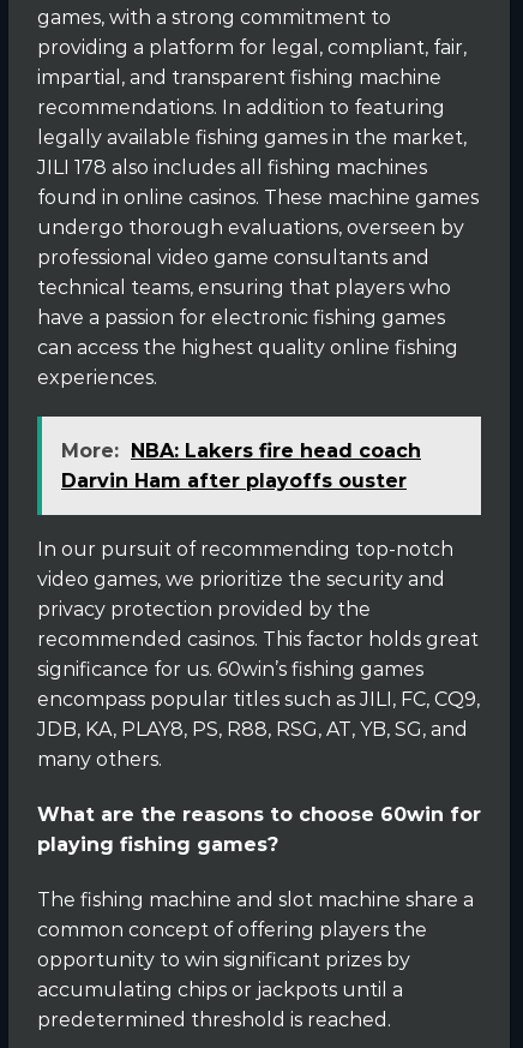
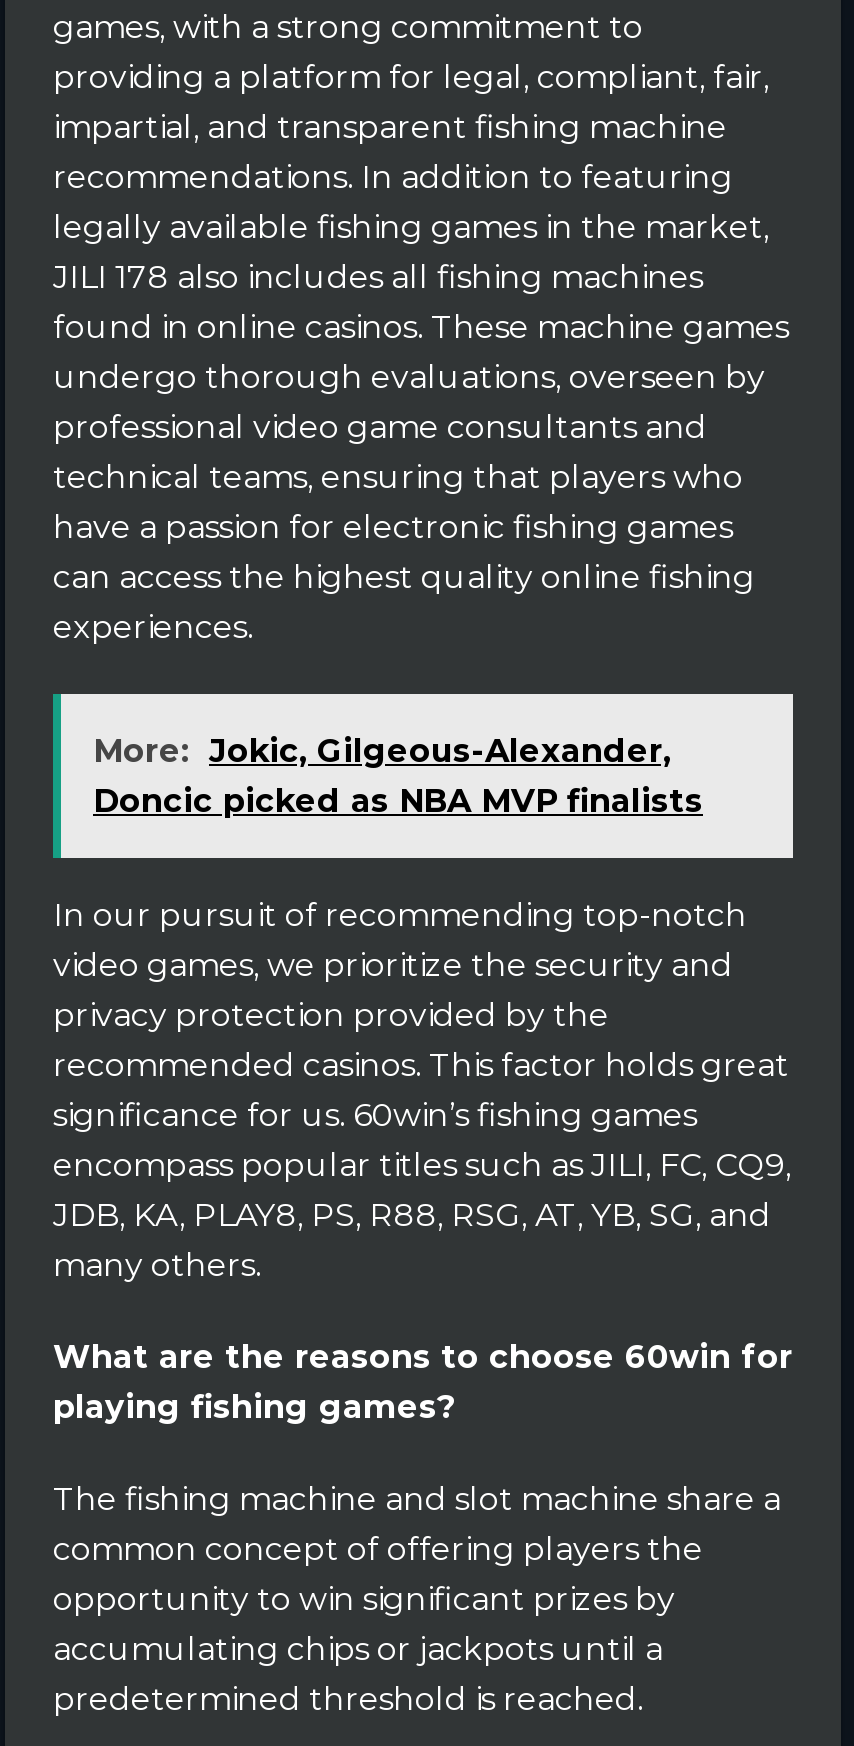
[61,440,421,493] More: NBA: Lakers fire head coach | Darvin Ham after playoffs ouster -> [93,733,703,821] More: Jokic, Gilgeous-Alexander, | Doncic picked as NBA MVP finalists

